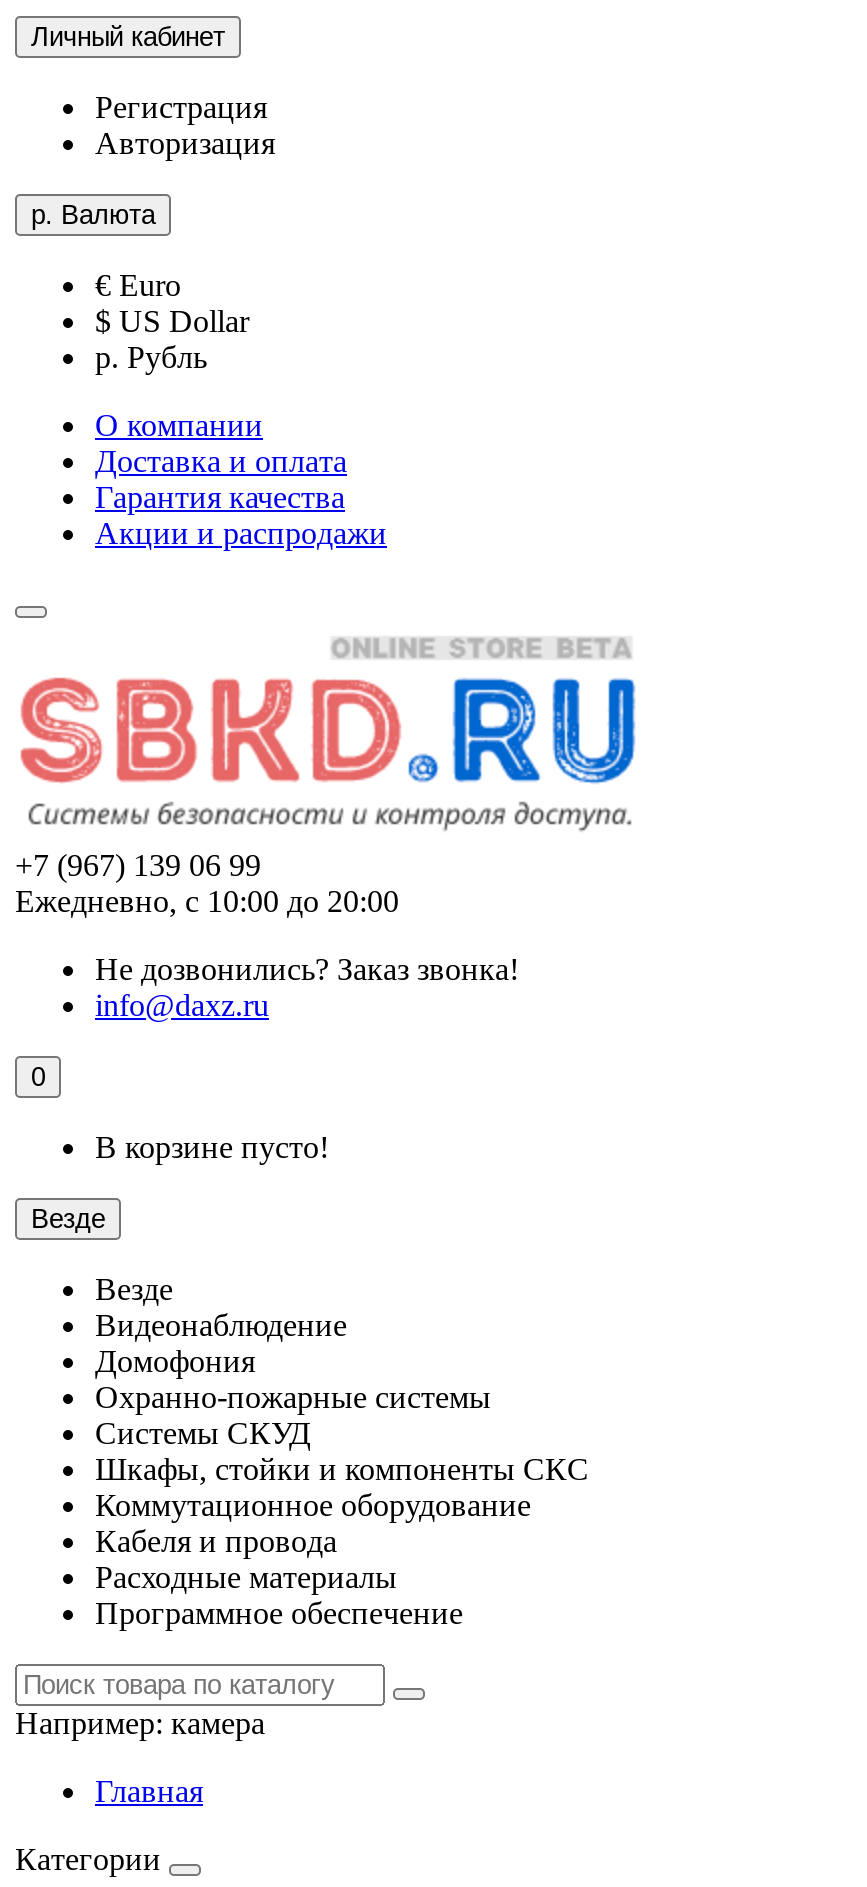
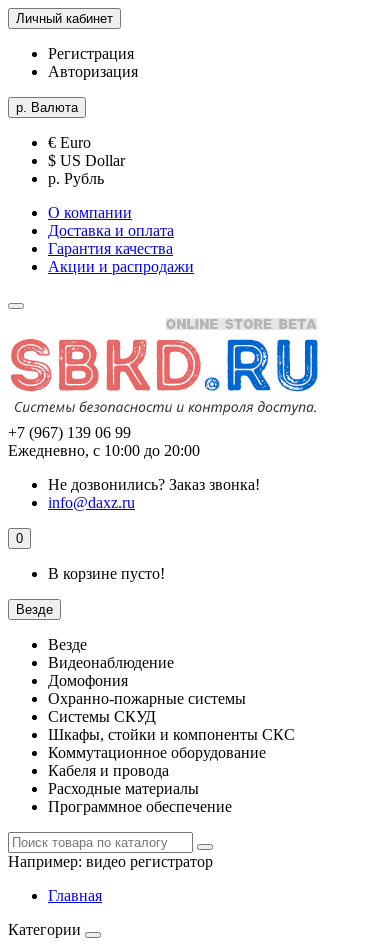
[15,1706,265,1740] Например:камера -> [8,853,213,870] Например:видео регистратор

